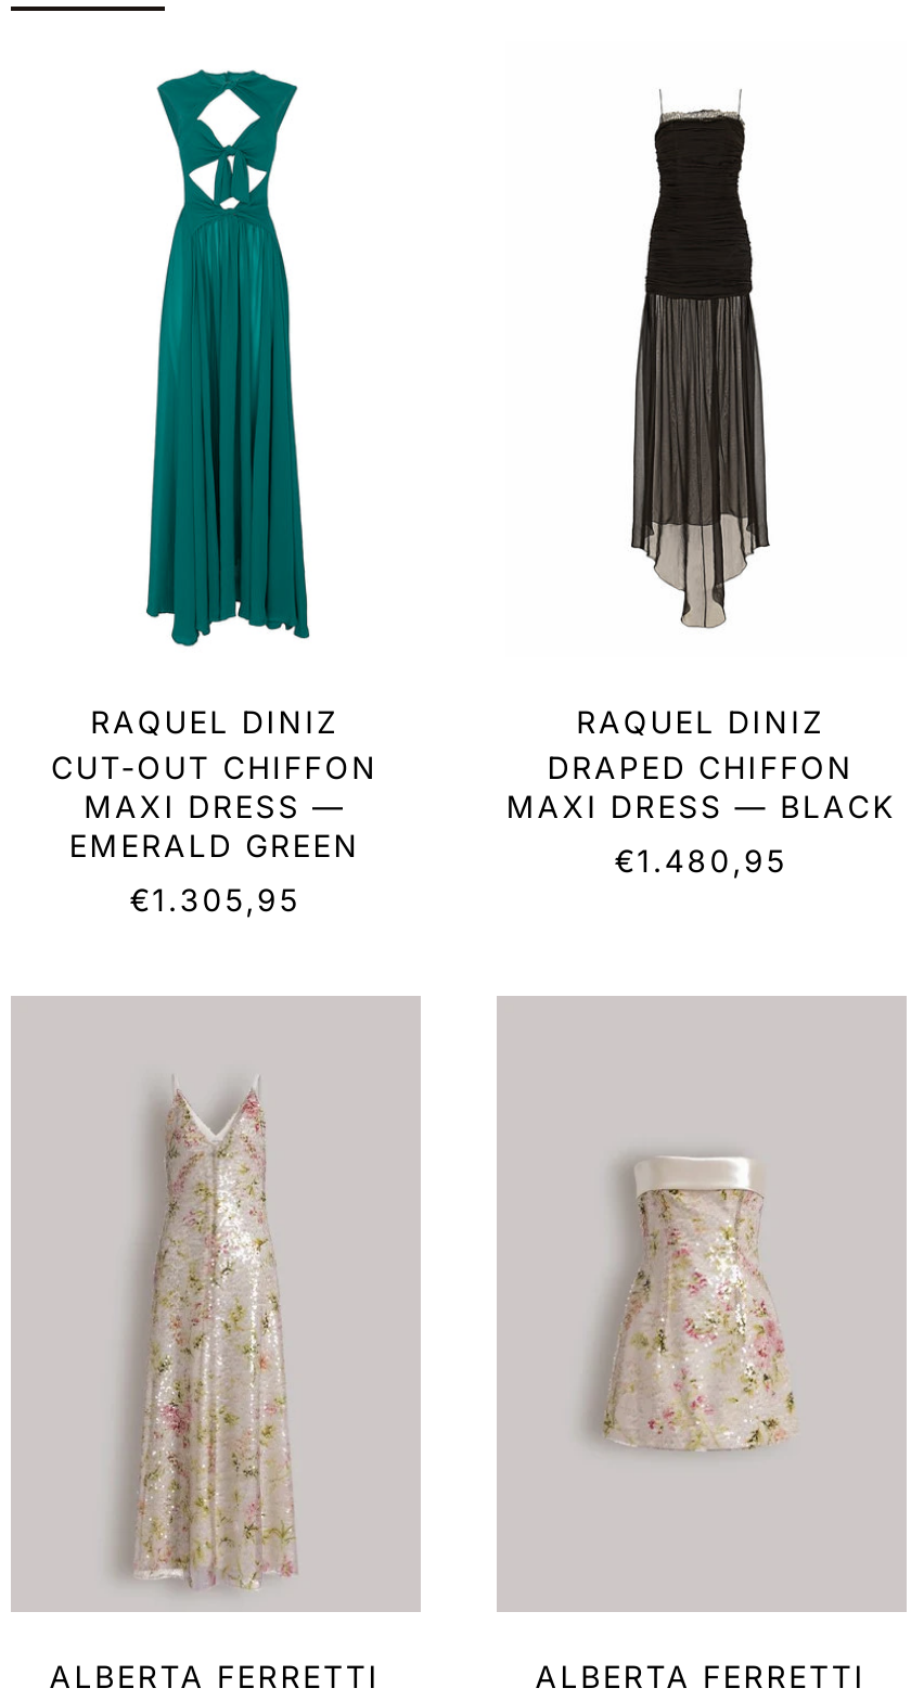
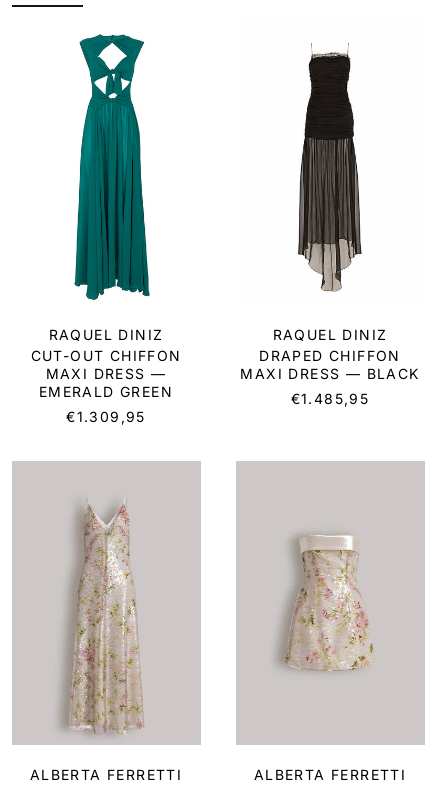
[614,842,787,879] €1.480,95 -> [291,390,369,407] €1.485,95
[129,882,300,918] €1.305,95 -> [66,408,146,425] €1.309,95

